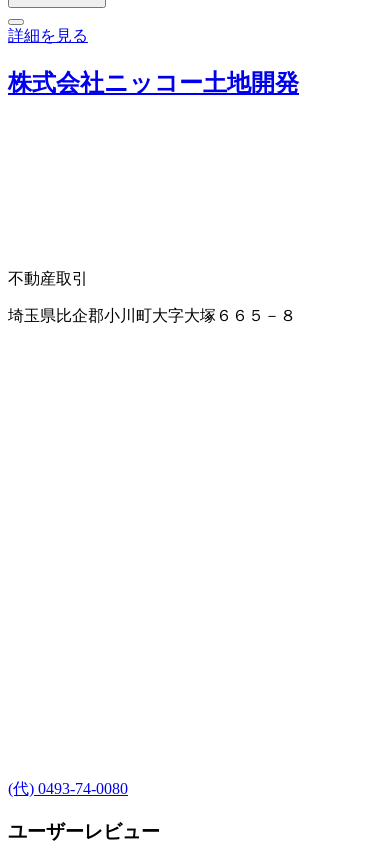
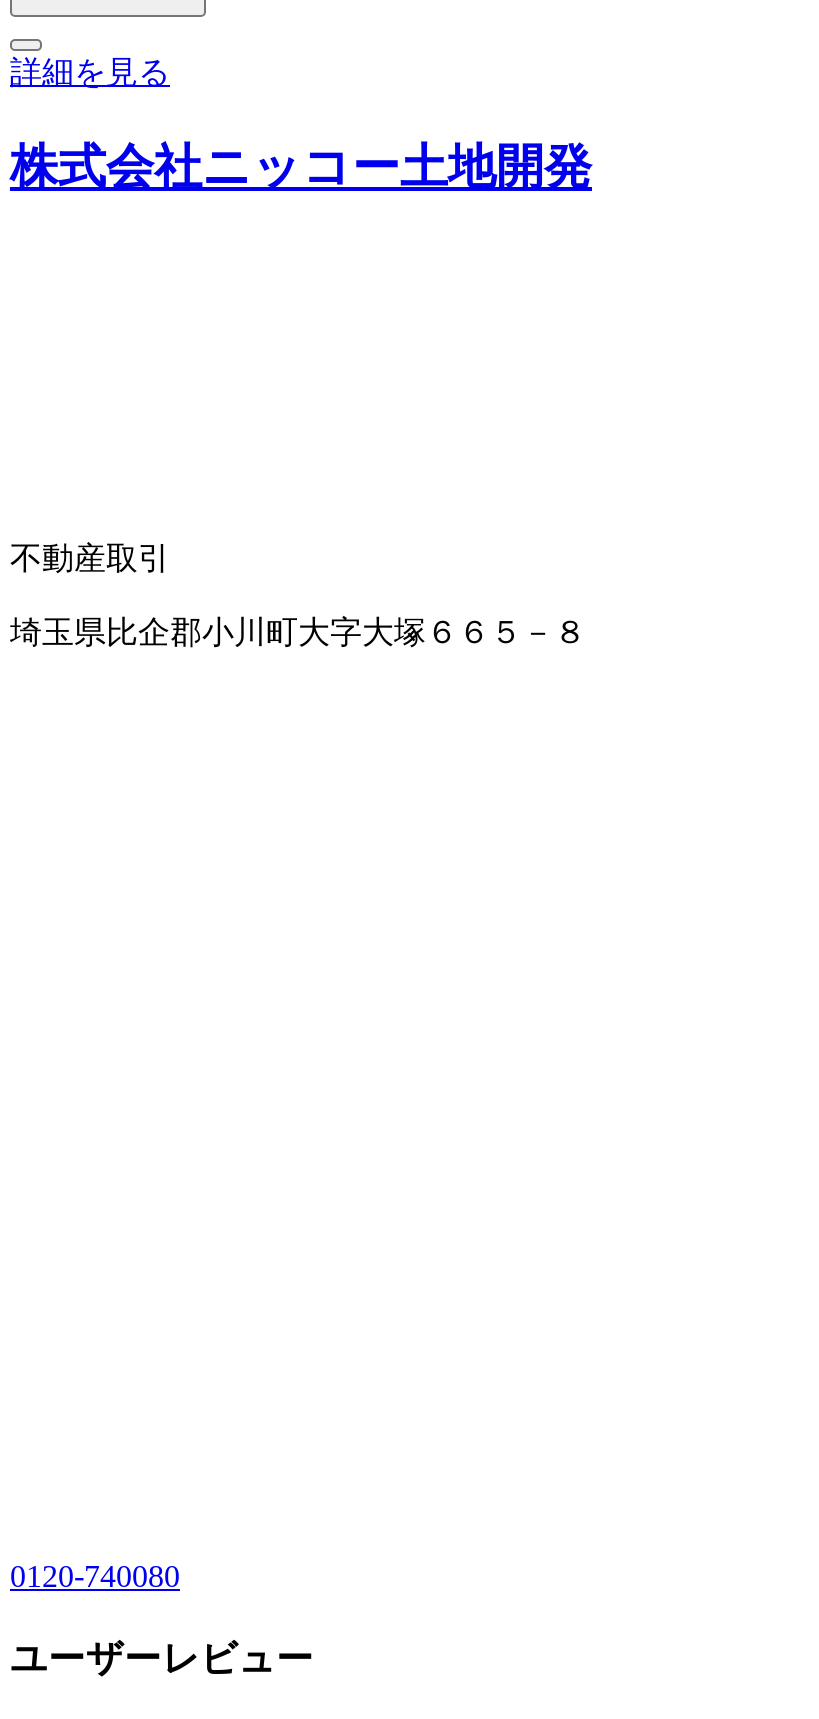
[8,780,128,797] (代) 0493-74-0080 -> [10,1559,180,1593] 0120-740080

